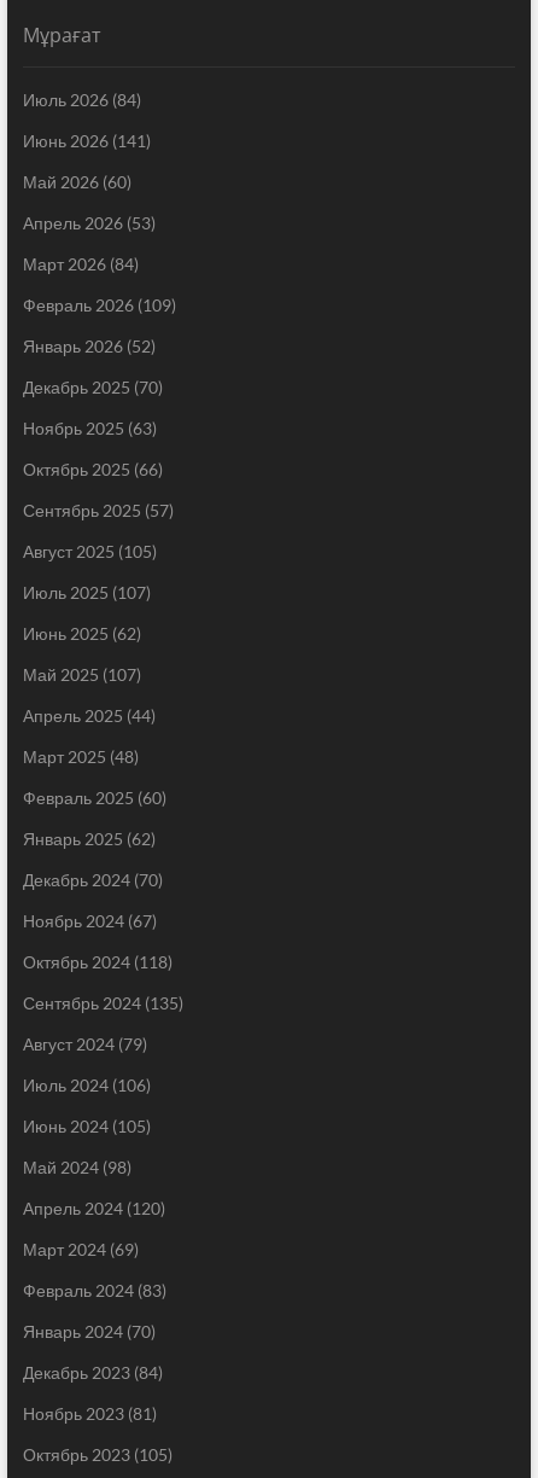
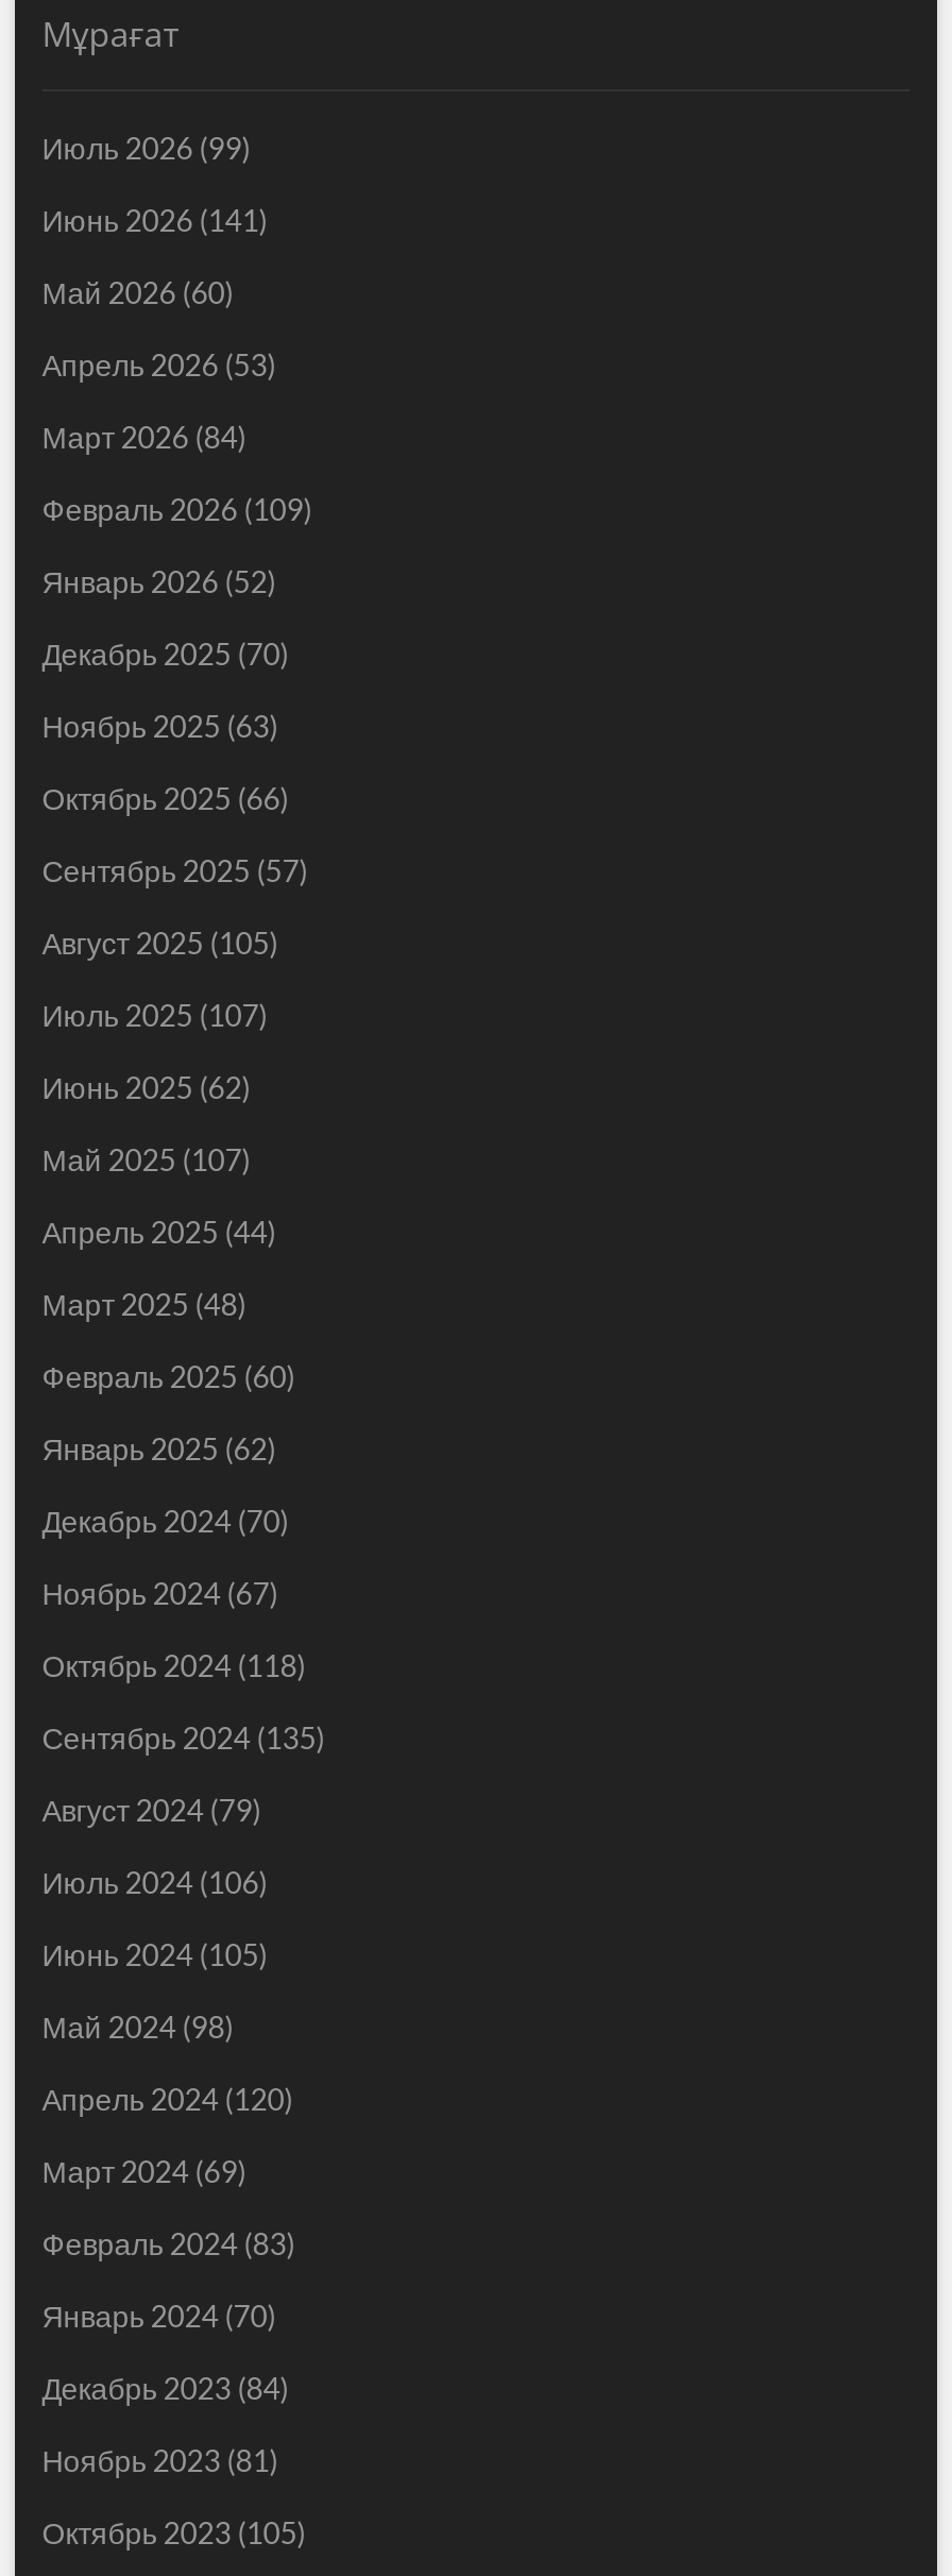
[23,89,141,110] Июль 2026 (84) -> [42,130,250,166] Июль 2026 (99)

